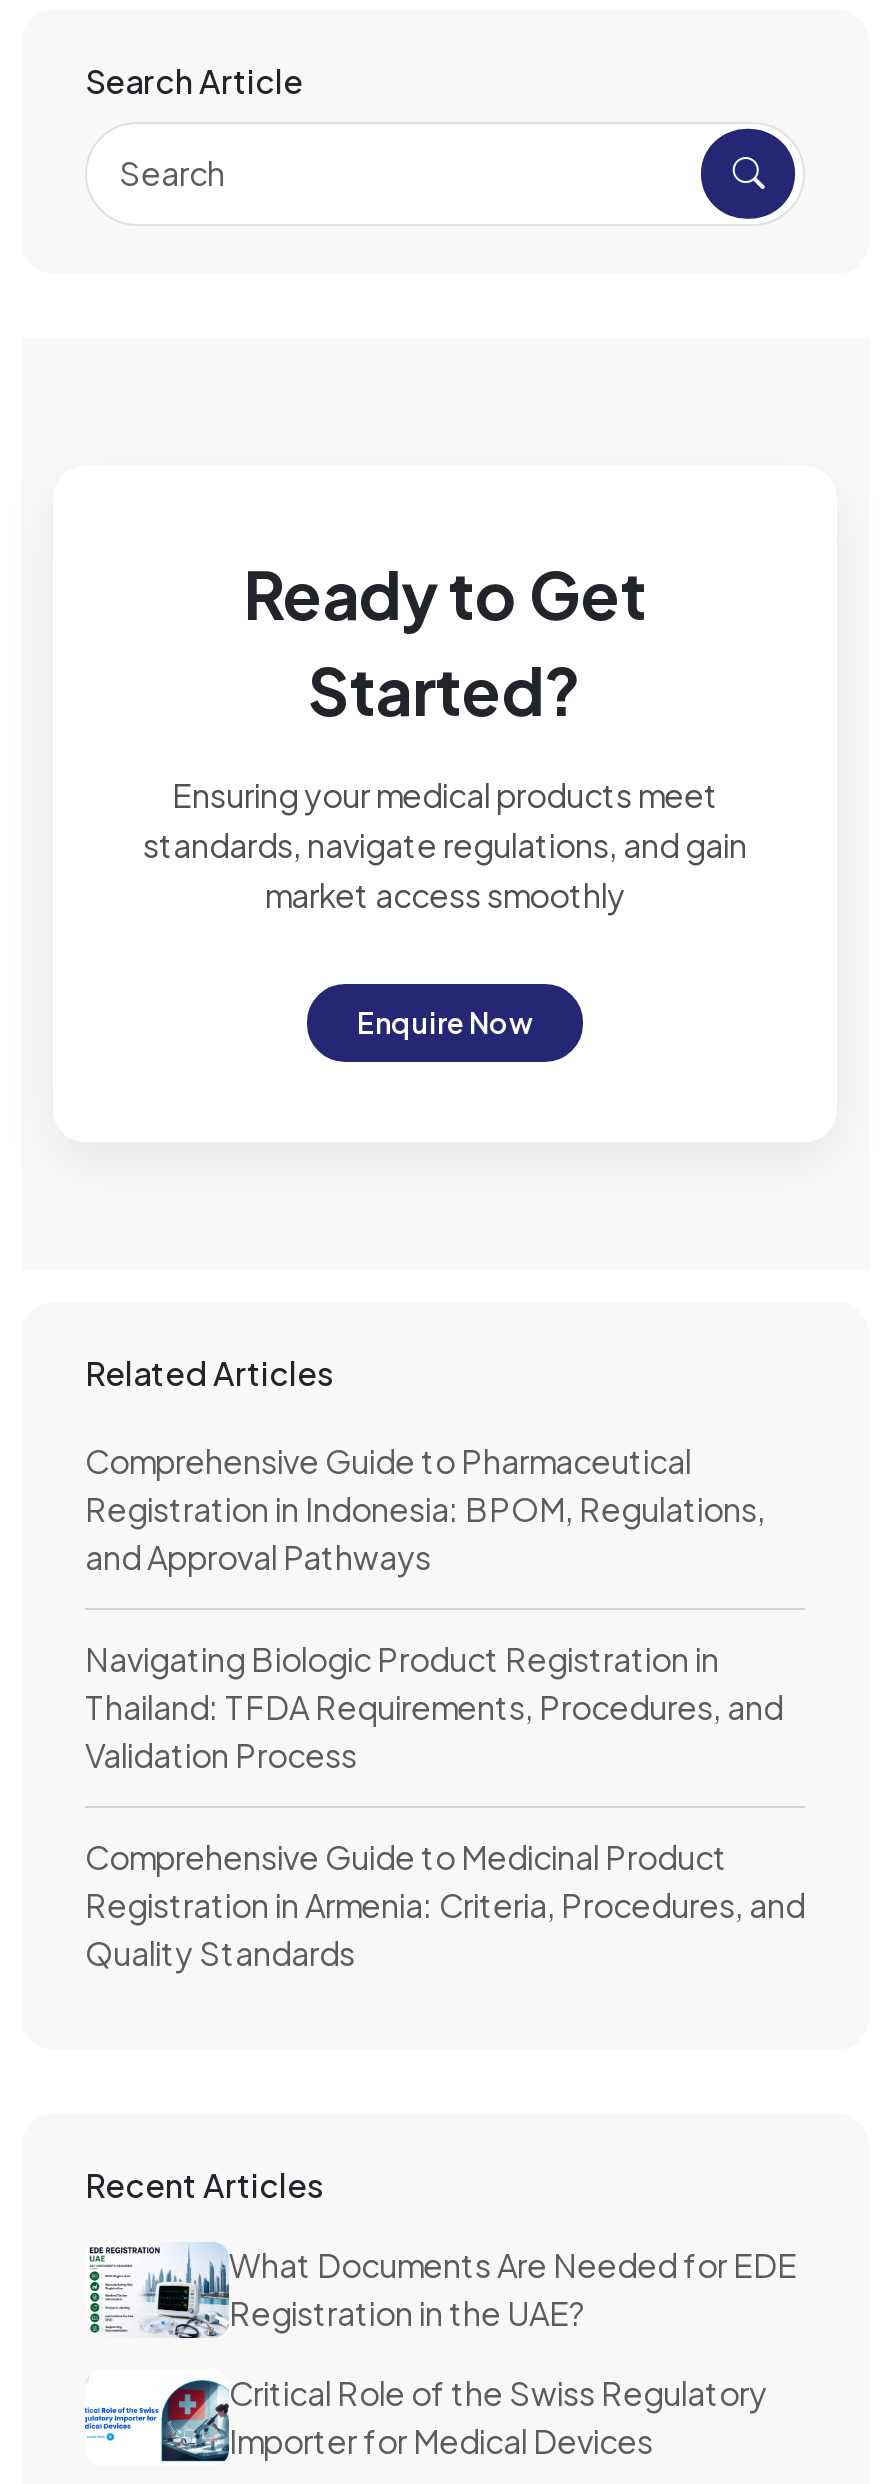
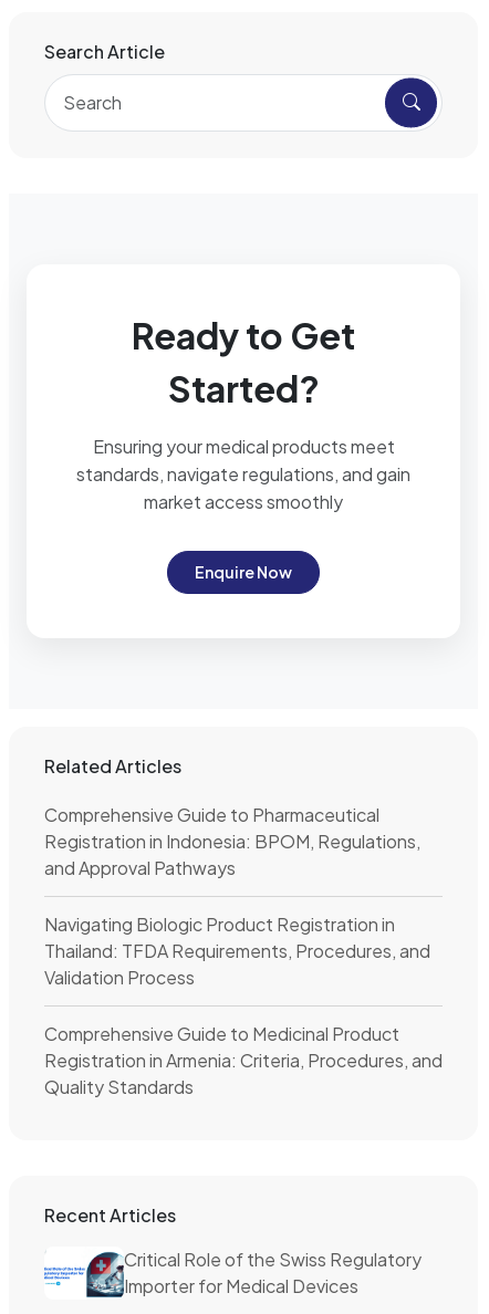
[89,2242,797,2340] [image] | What Documents Are Needed for EDE | Registration in the UAE? -> none

